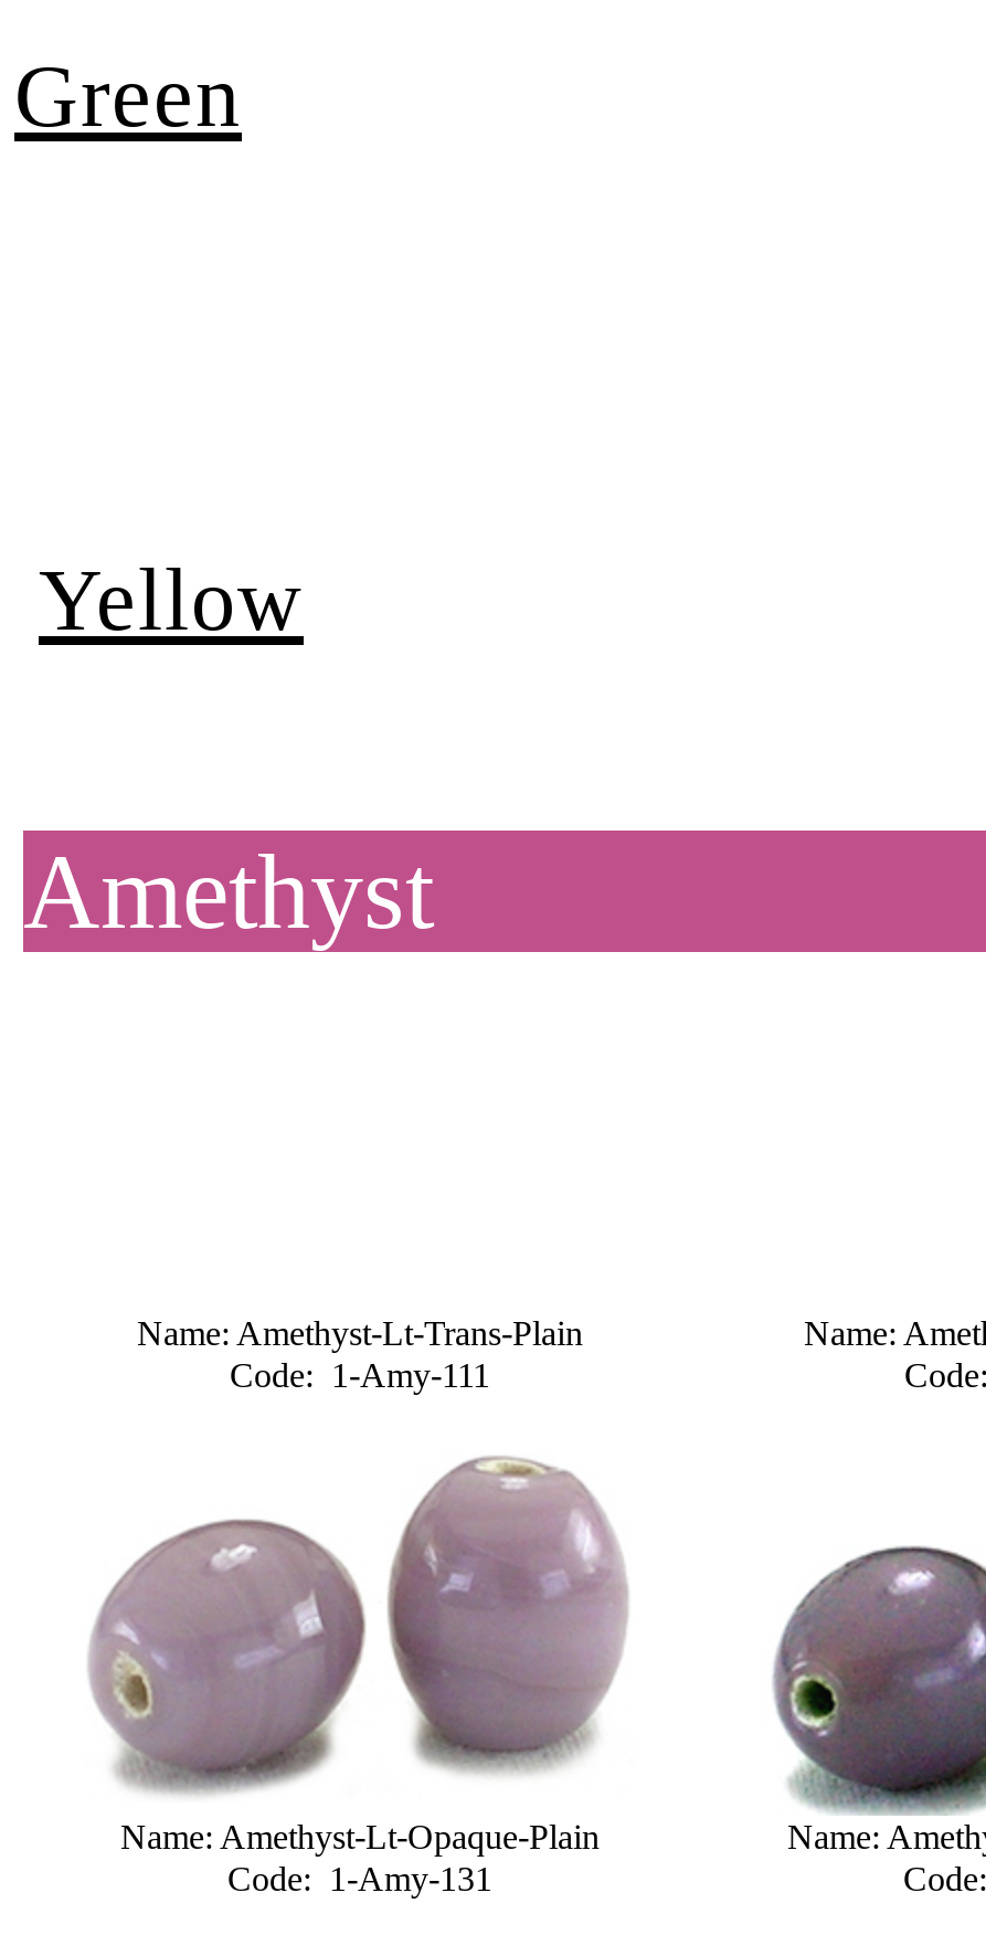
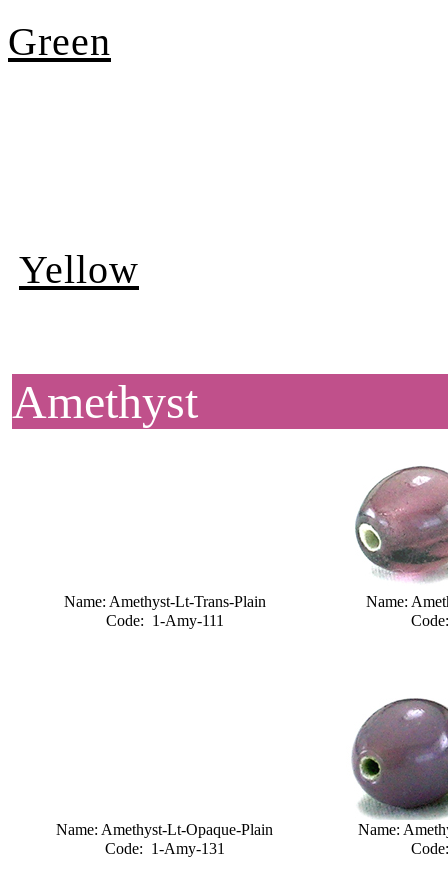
none -> [354,465,445,583] [image]
[385,1456,630,1778] [image] -> none
[87,1518,368,1798] [image] -> none

